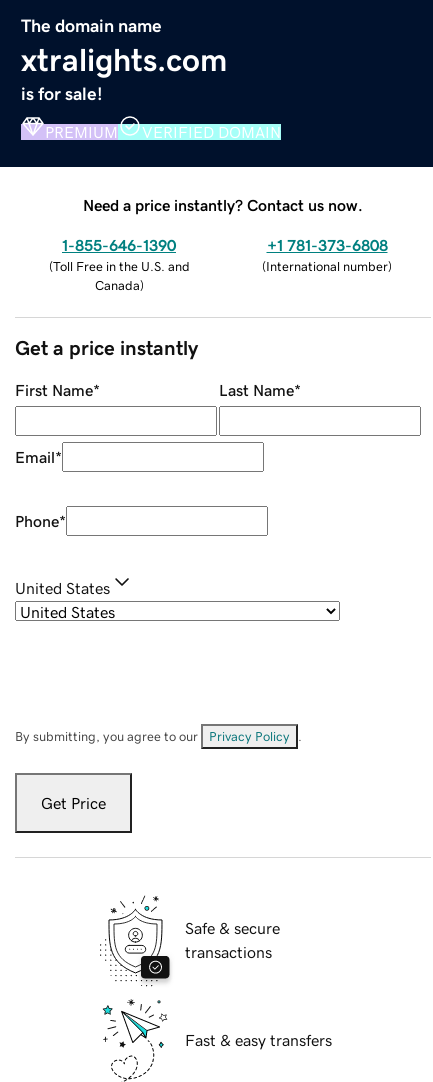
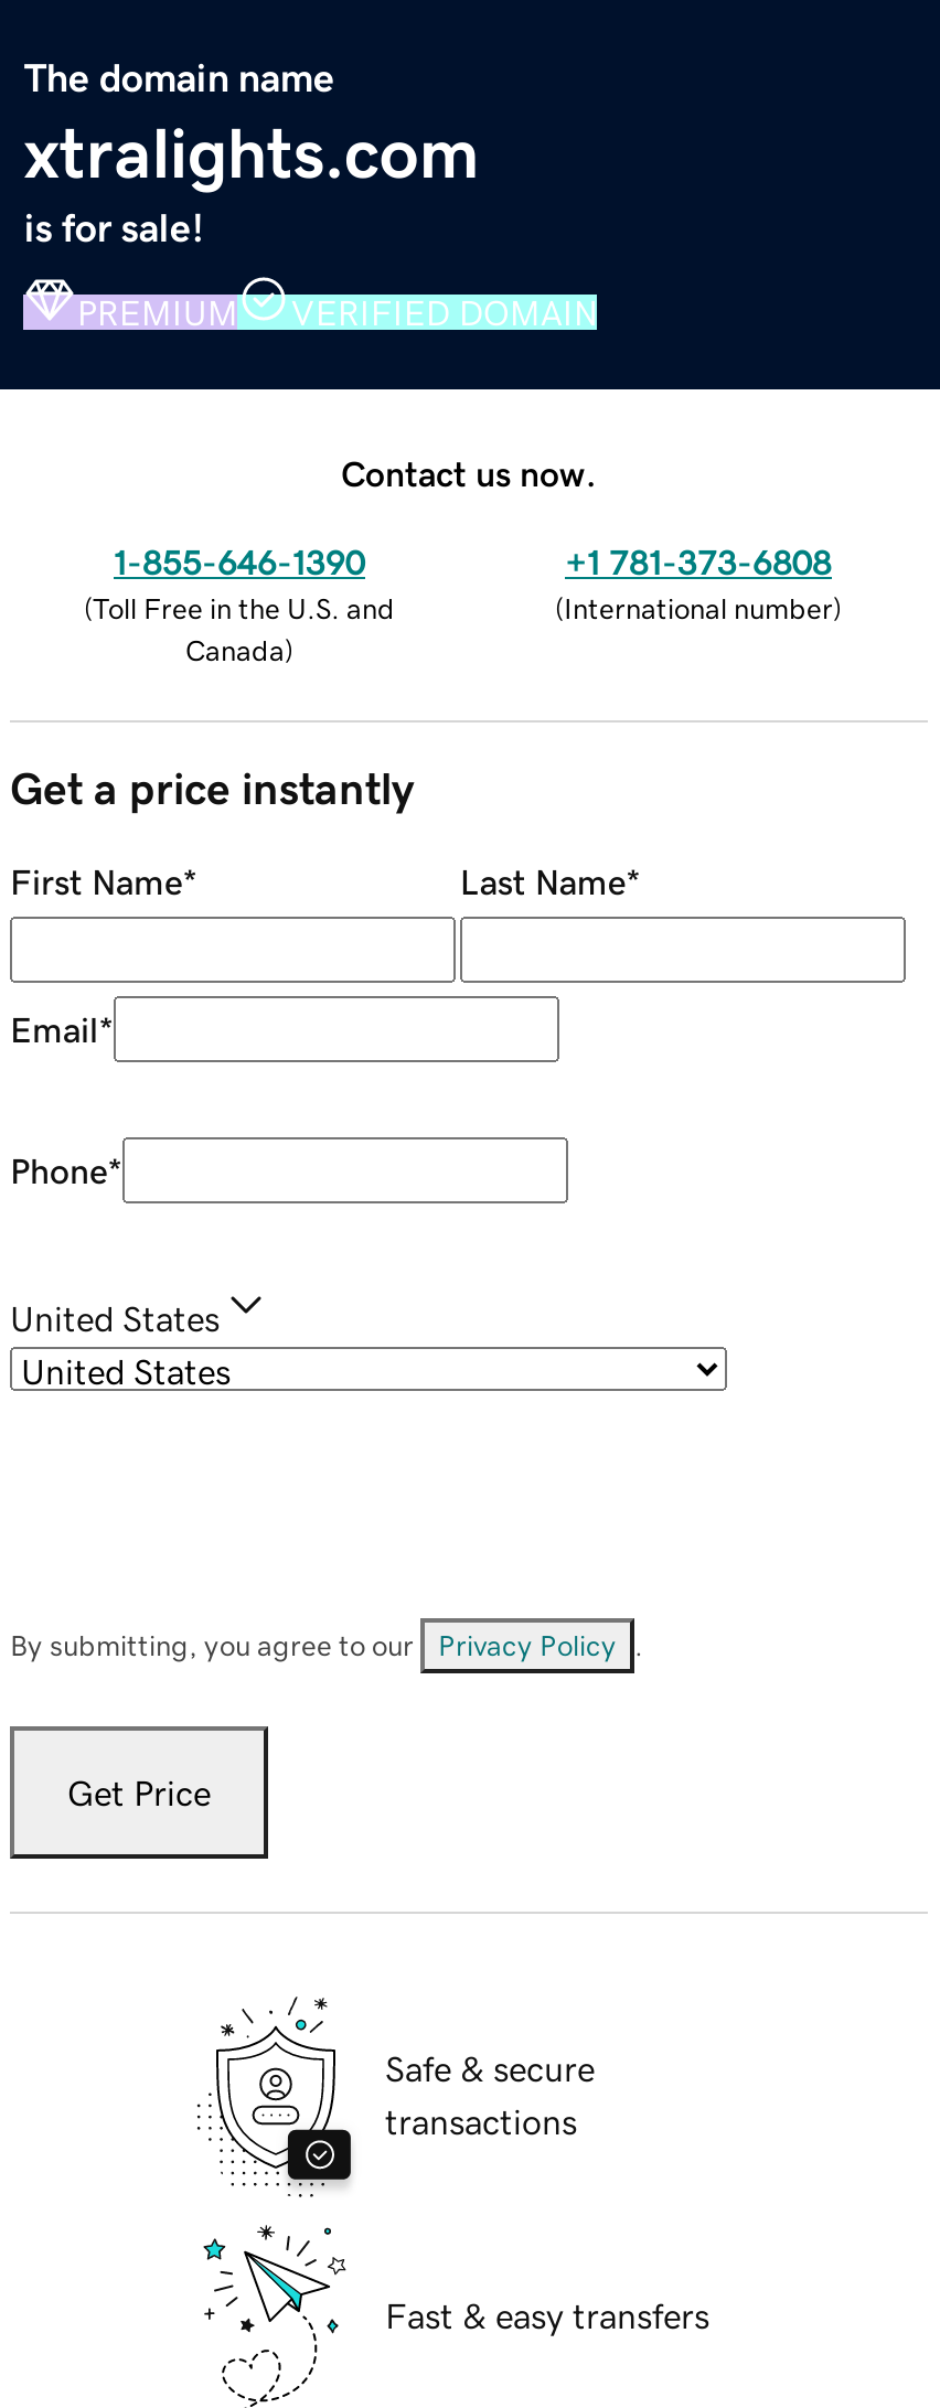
[83,197,363,213] Need a price instantly? Contact us now. -> [341,455,597,490] Contact us now.

